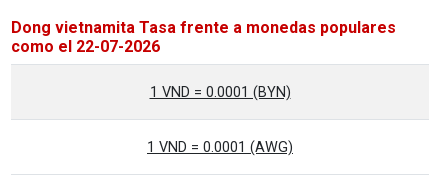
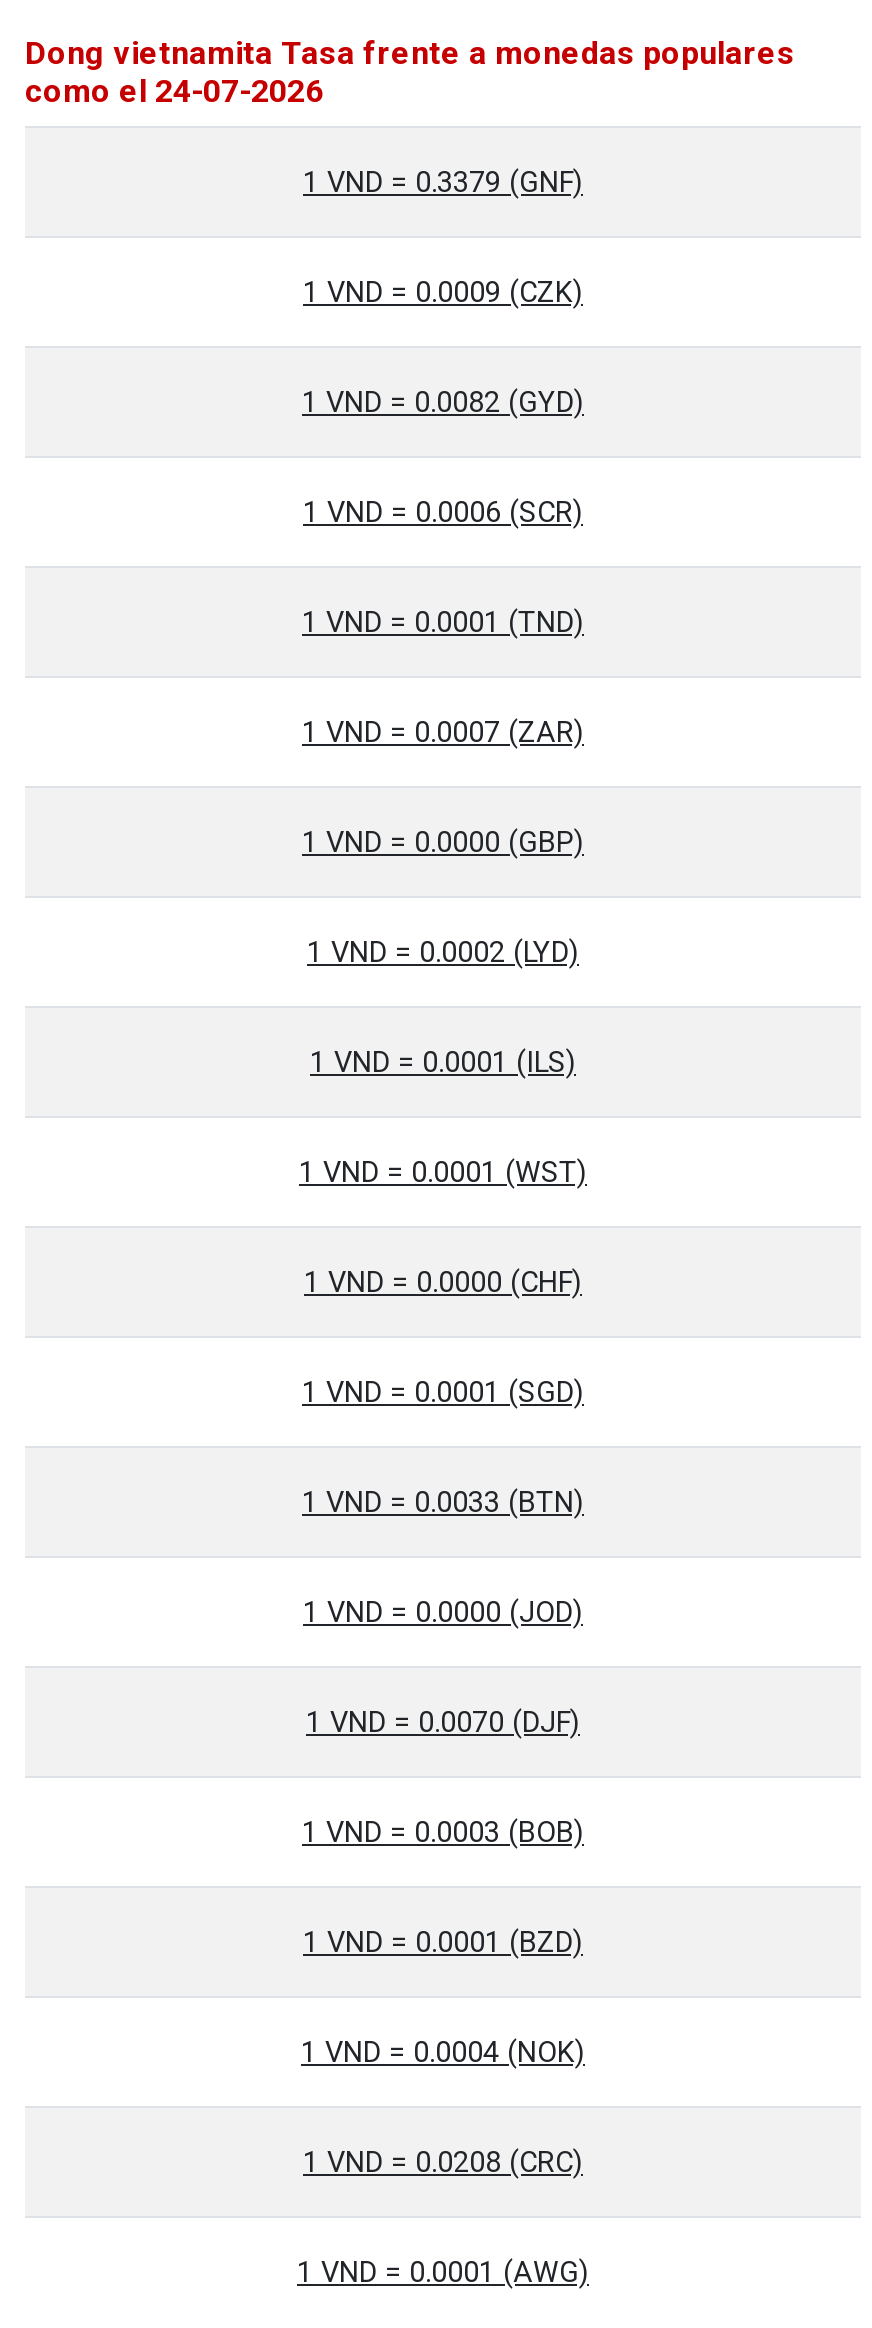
[11,37,290,101] como el 22-07-2026 | 1 VND = 0.0001 (BYN) -> [25,72,587,2180] como el 24-07-2026 | 1 VND = 0.3379 (GNF) | 1 VND = 0.0009 (CZK) | 1 VND = 0.0082 (GYD) | 1 VND = 0.0006 (SCR) | 1 VND = 0.0001 (TND) | 1 VND = 0.0007 (ZAR) | 1 VND = 0.0000 (GBP) | 1 VND = 0.0002 (LYD) | 1 VND = 0.0001 (ILS) | 1 VND = 0.0001 (WST) | 1 VND = 0.0000 (CHF) | 1 VND = 0.0001 (SGD) | 1 VND = 0.0033 (BTN) | 1 VND = 0.0000 (JOD) | 1 VND = 0.0070 (DJF) | 1 VND = 0.0003 (BOB) | 1 VND = 0.0001 (BZD) | 1 VND = 0.0004 (NOK) | 1 VND = 0.0208 (CRC)

